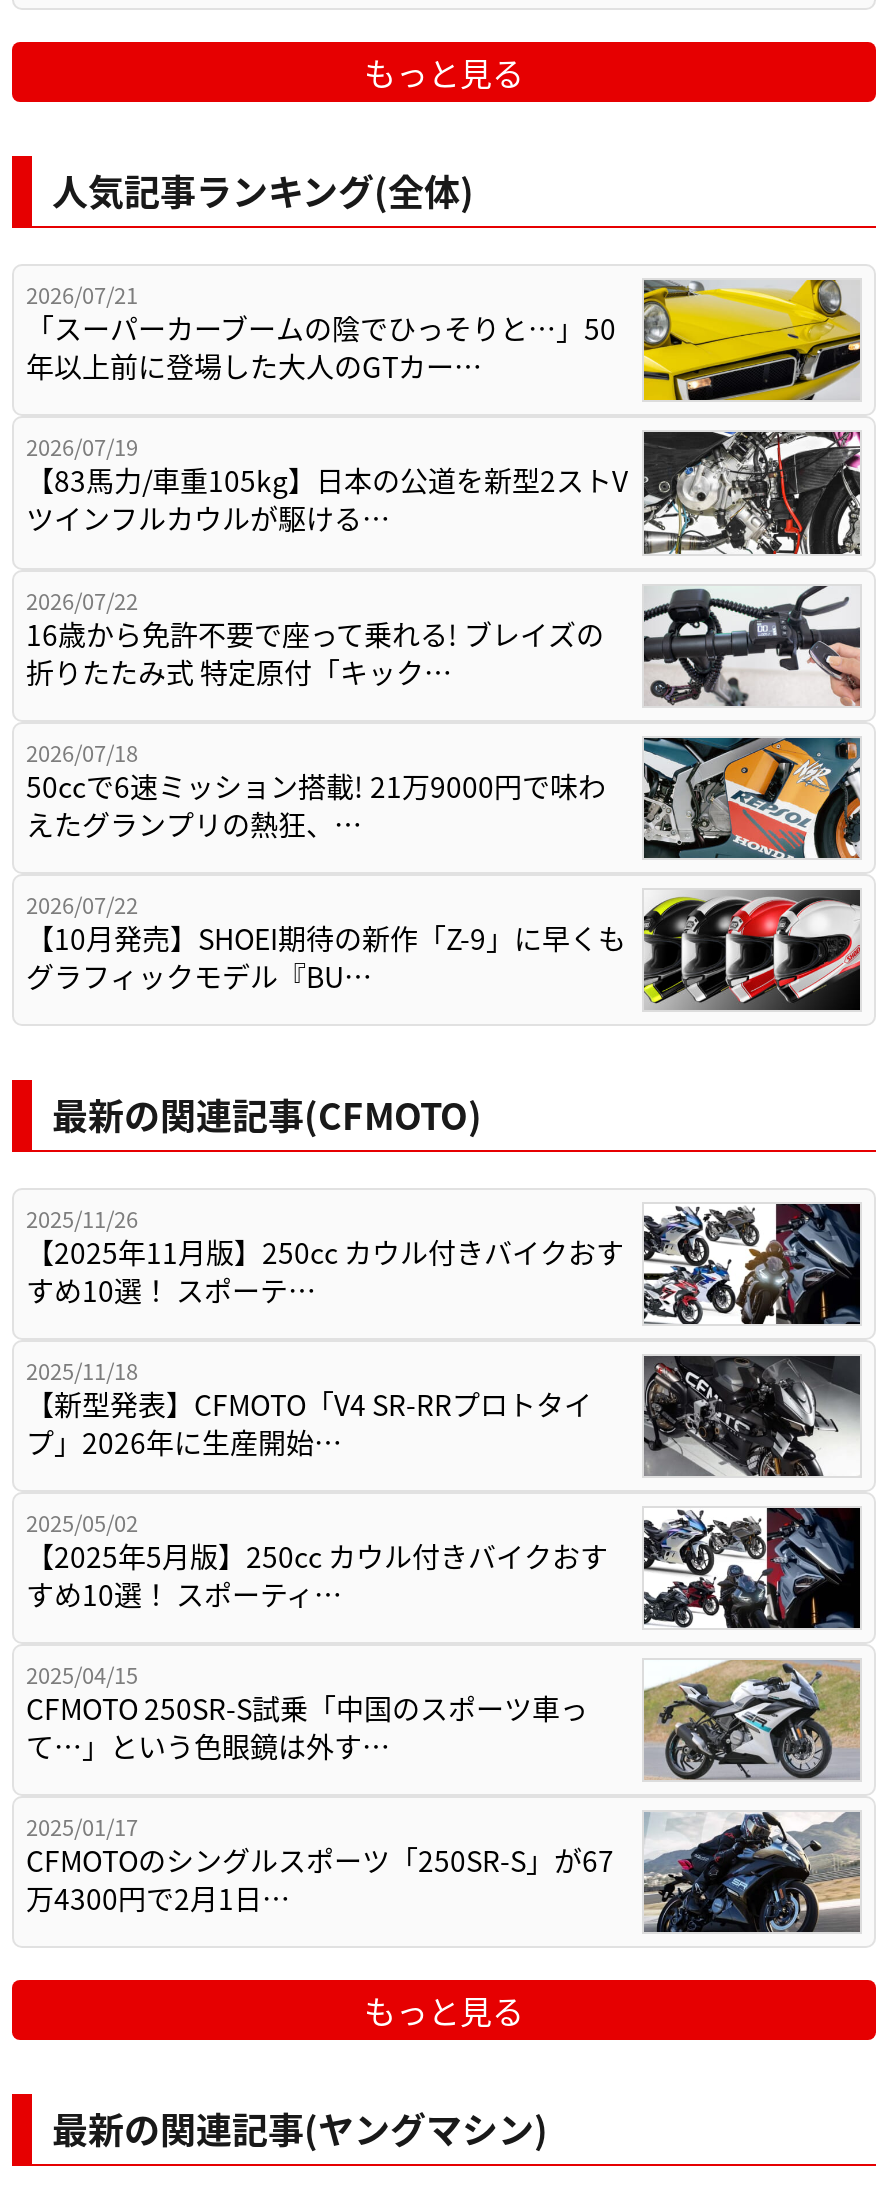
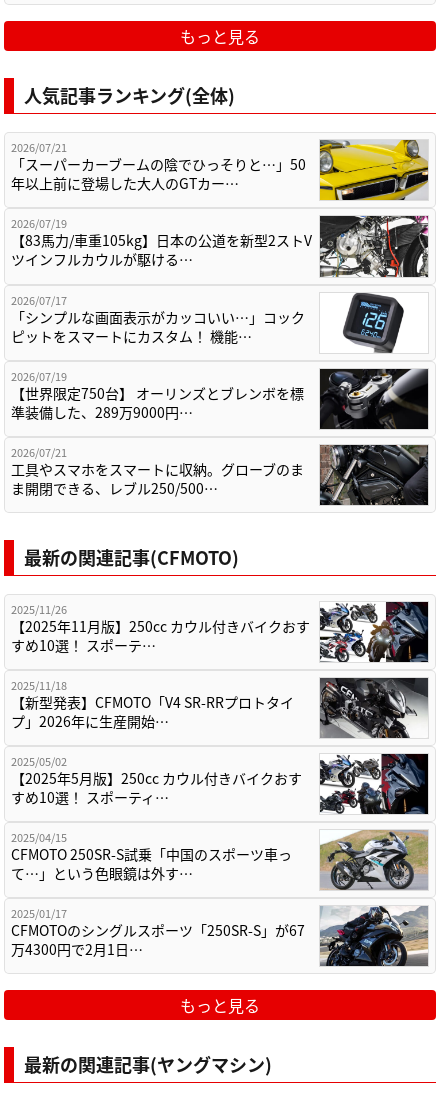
[26,583,862,708] [image] | 2026/07/22 | 16歳から免許不要で座って乗れる! ブレイズの | 折りたたみ式 特定原付「キック… -> [11,291,428,354] [image] | 2026/07/17 | 「シンプルな画面表示がカッコいい…」コック | ピットをスマートにカスタム！ 機能…
[26,735,862,860] [image] | 2026/07/18 | 50ccで6速ミッション搭載! 21万9000円で味わ | えたグランプリの熱狂、… -> [11,368,429,430] [image] | 2026/07/19 | 【世界限定750台】 オーリンズとブレンボを標 | 準装備した、289万9000円…
[26,887,862,1010] [image] | 2026/07/22 | 【10月発売】SHOEI期待の新作「Z-9」に早くも | グラフィックモデル『BU… -> [11,444,429,506] [image] | 2026/07/21 | 工具やスマホをスマートに収納。グローブのま | ま開閉できる、レブル250/500…

